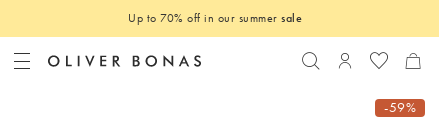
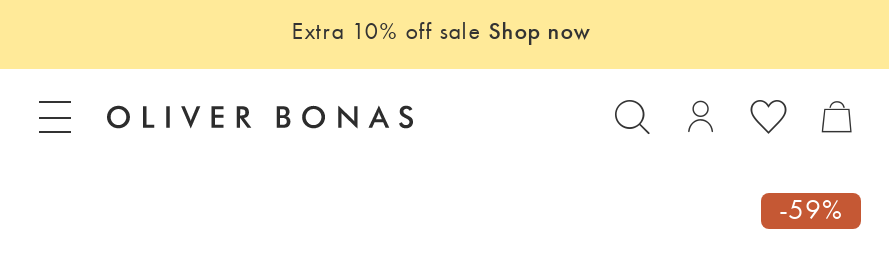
[128,10,302,26] Up to 70% off in our summer sale -> [291,14,591,46] Extra 10% off sale Shop now

